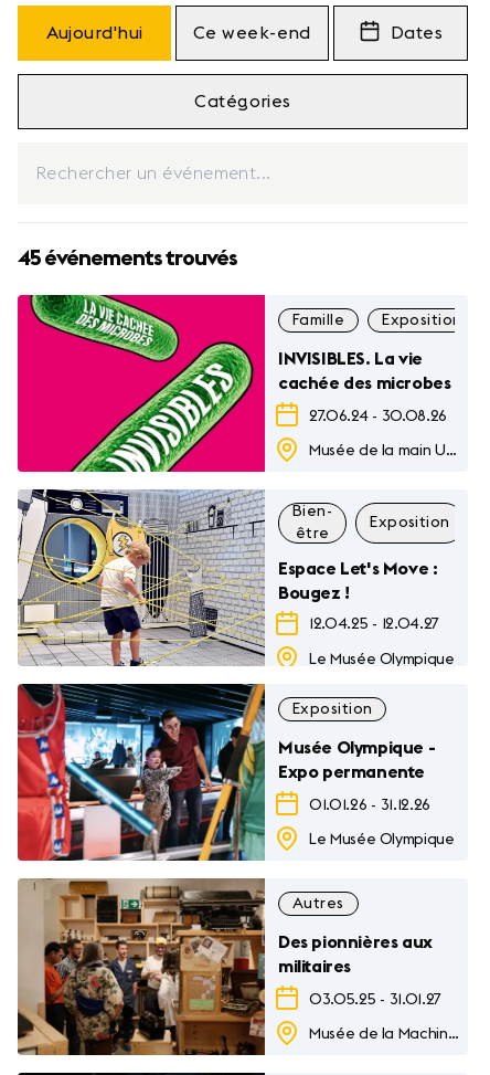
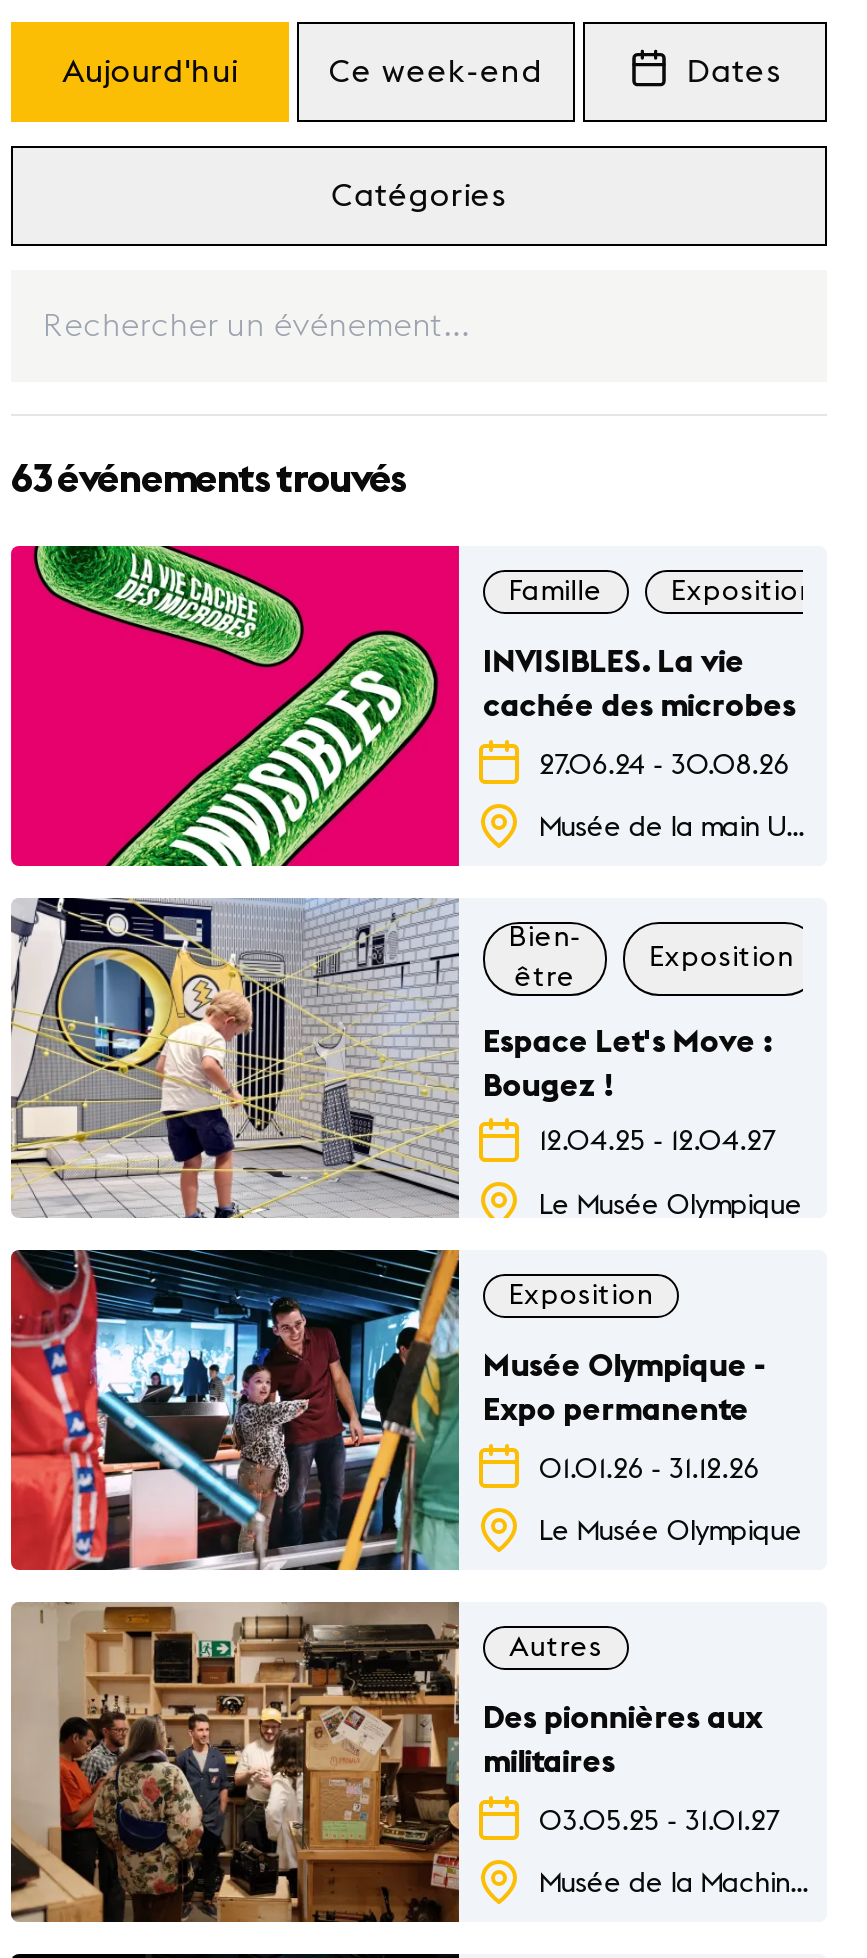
[18,247,237,270] 45 événements trouvés -> [11,460,407,500] 63 événements trouvés

